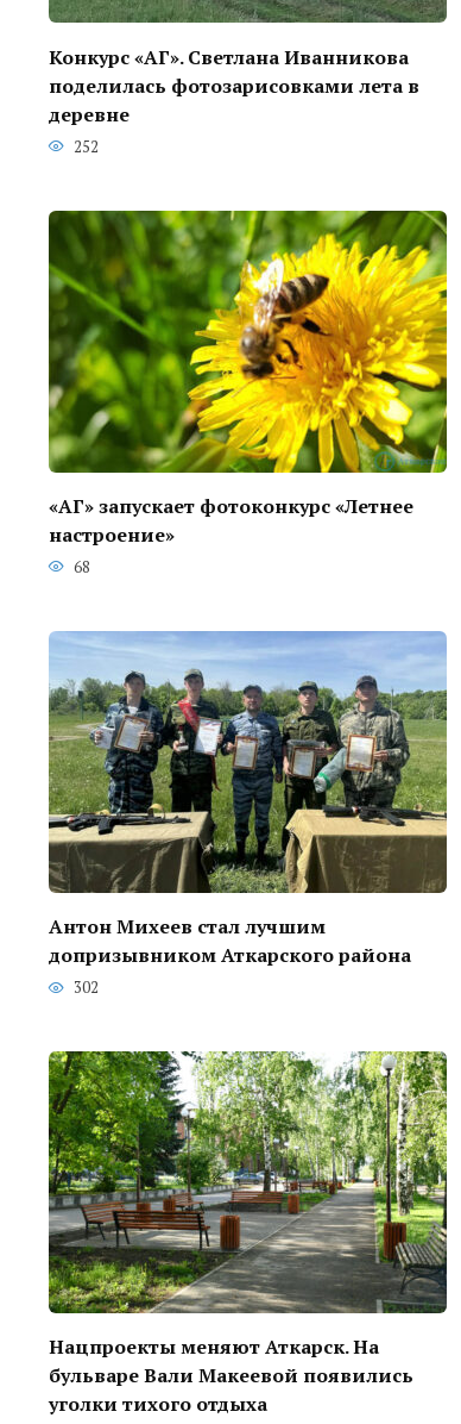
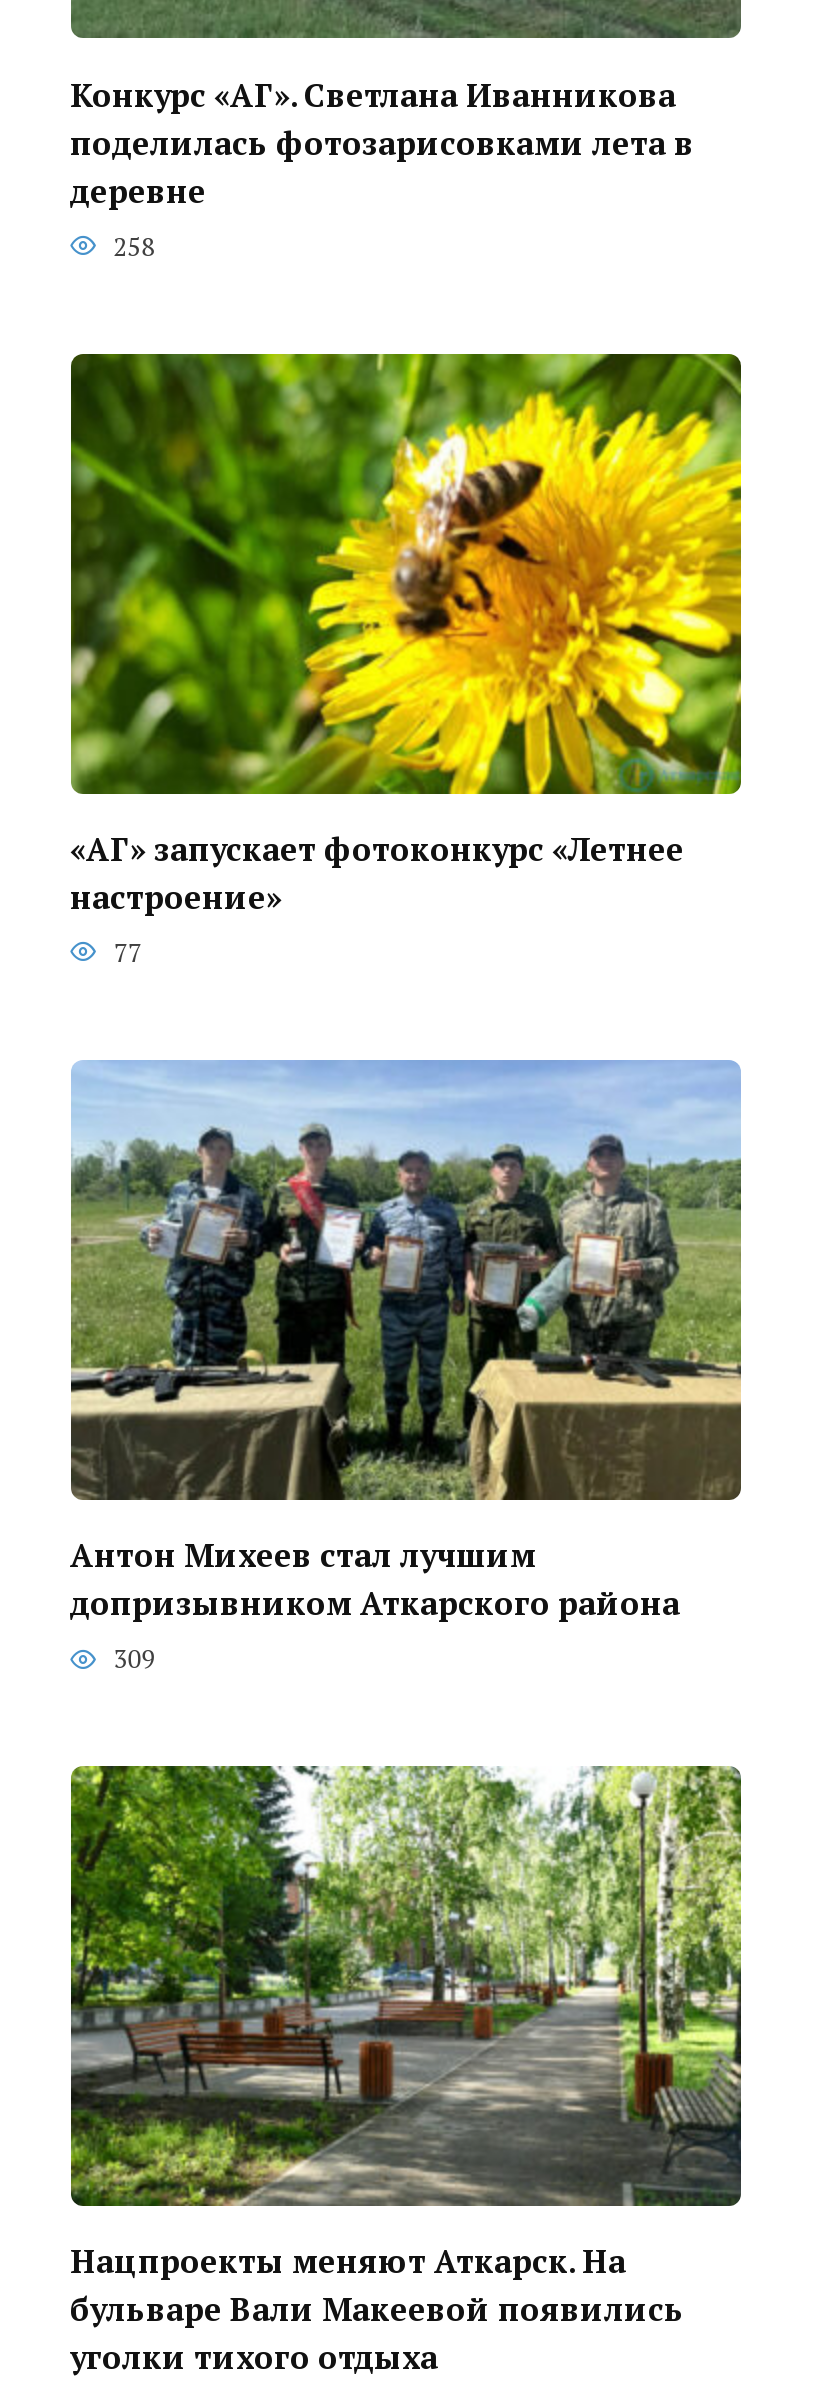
[74,137,99,157] 252 -> [113,229,155,263] 258
[74,557,91,577] 68 -> [113,936,141,970] 77
[74,978,99,998] 302 -> [113,1642,155,1676] 309

